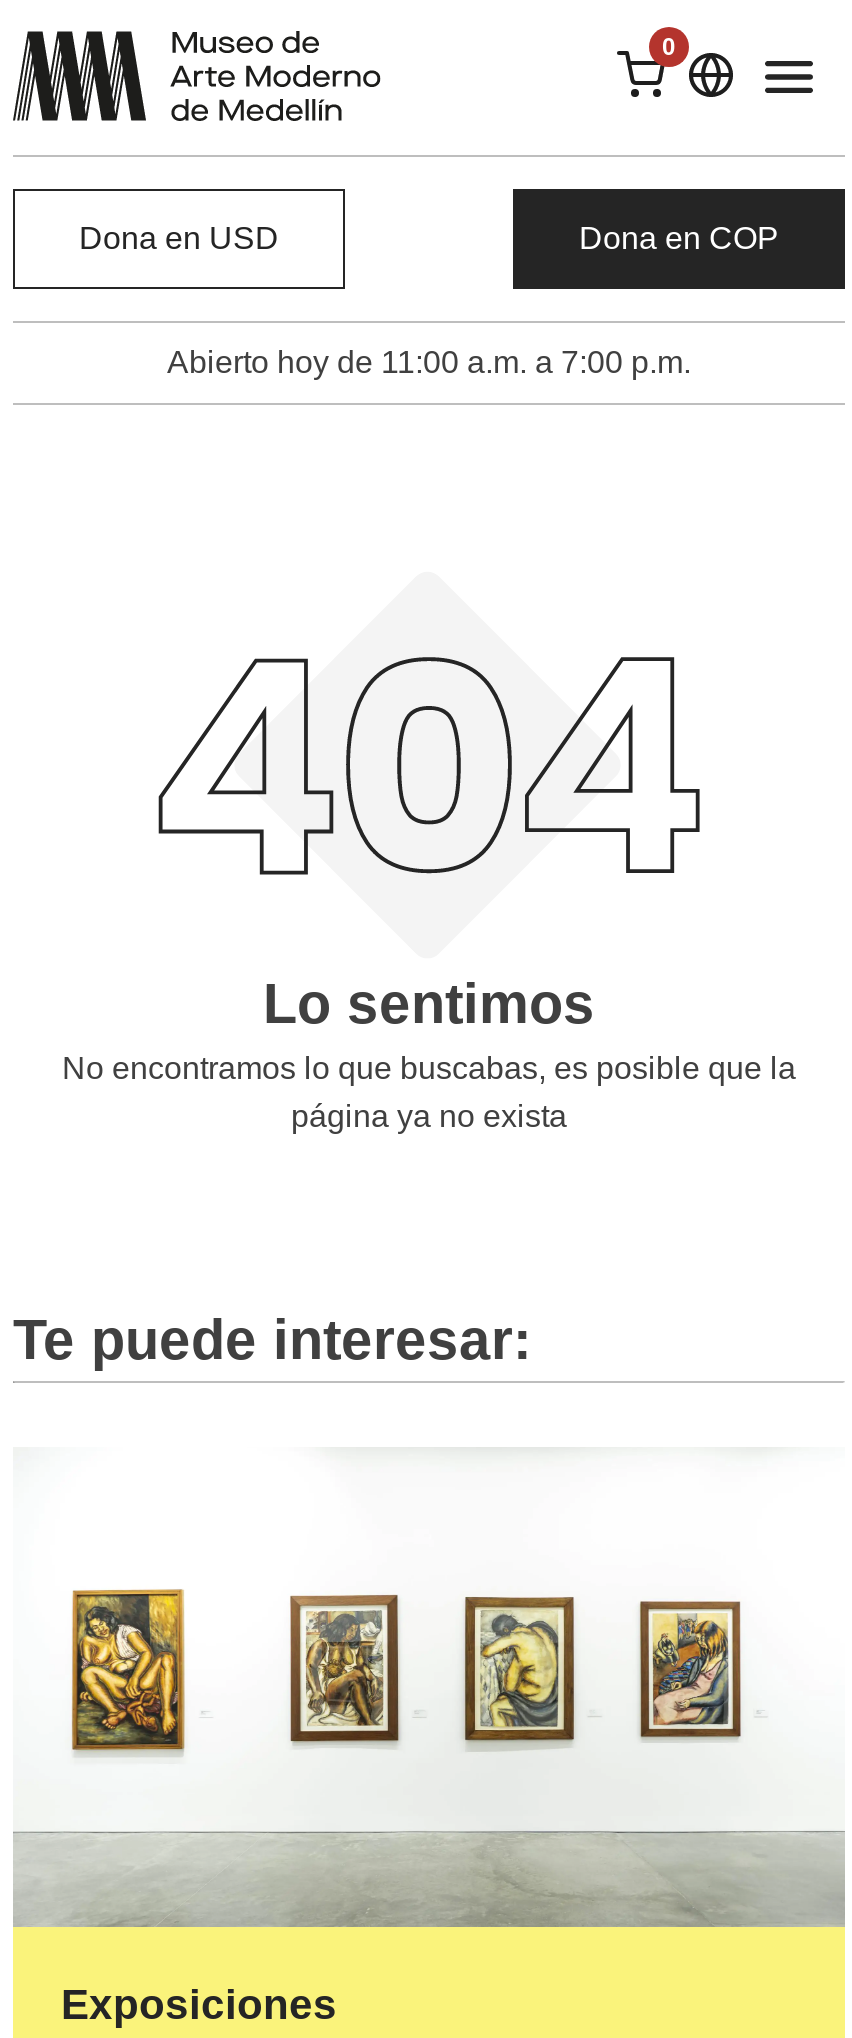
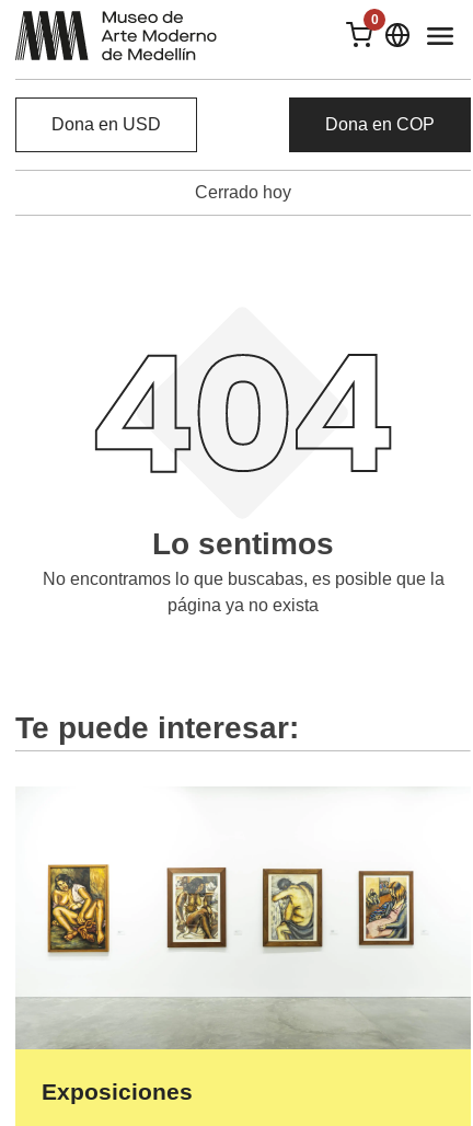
[167,345,691,379] Abierto hoy de 11:00 a.m. a 7:00 p.m. -> [195,183,291,202] Cerrado hoy

